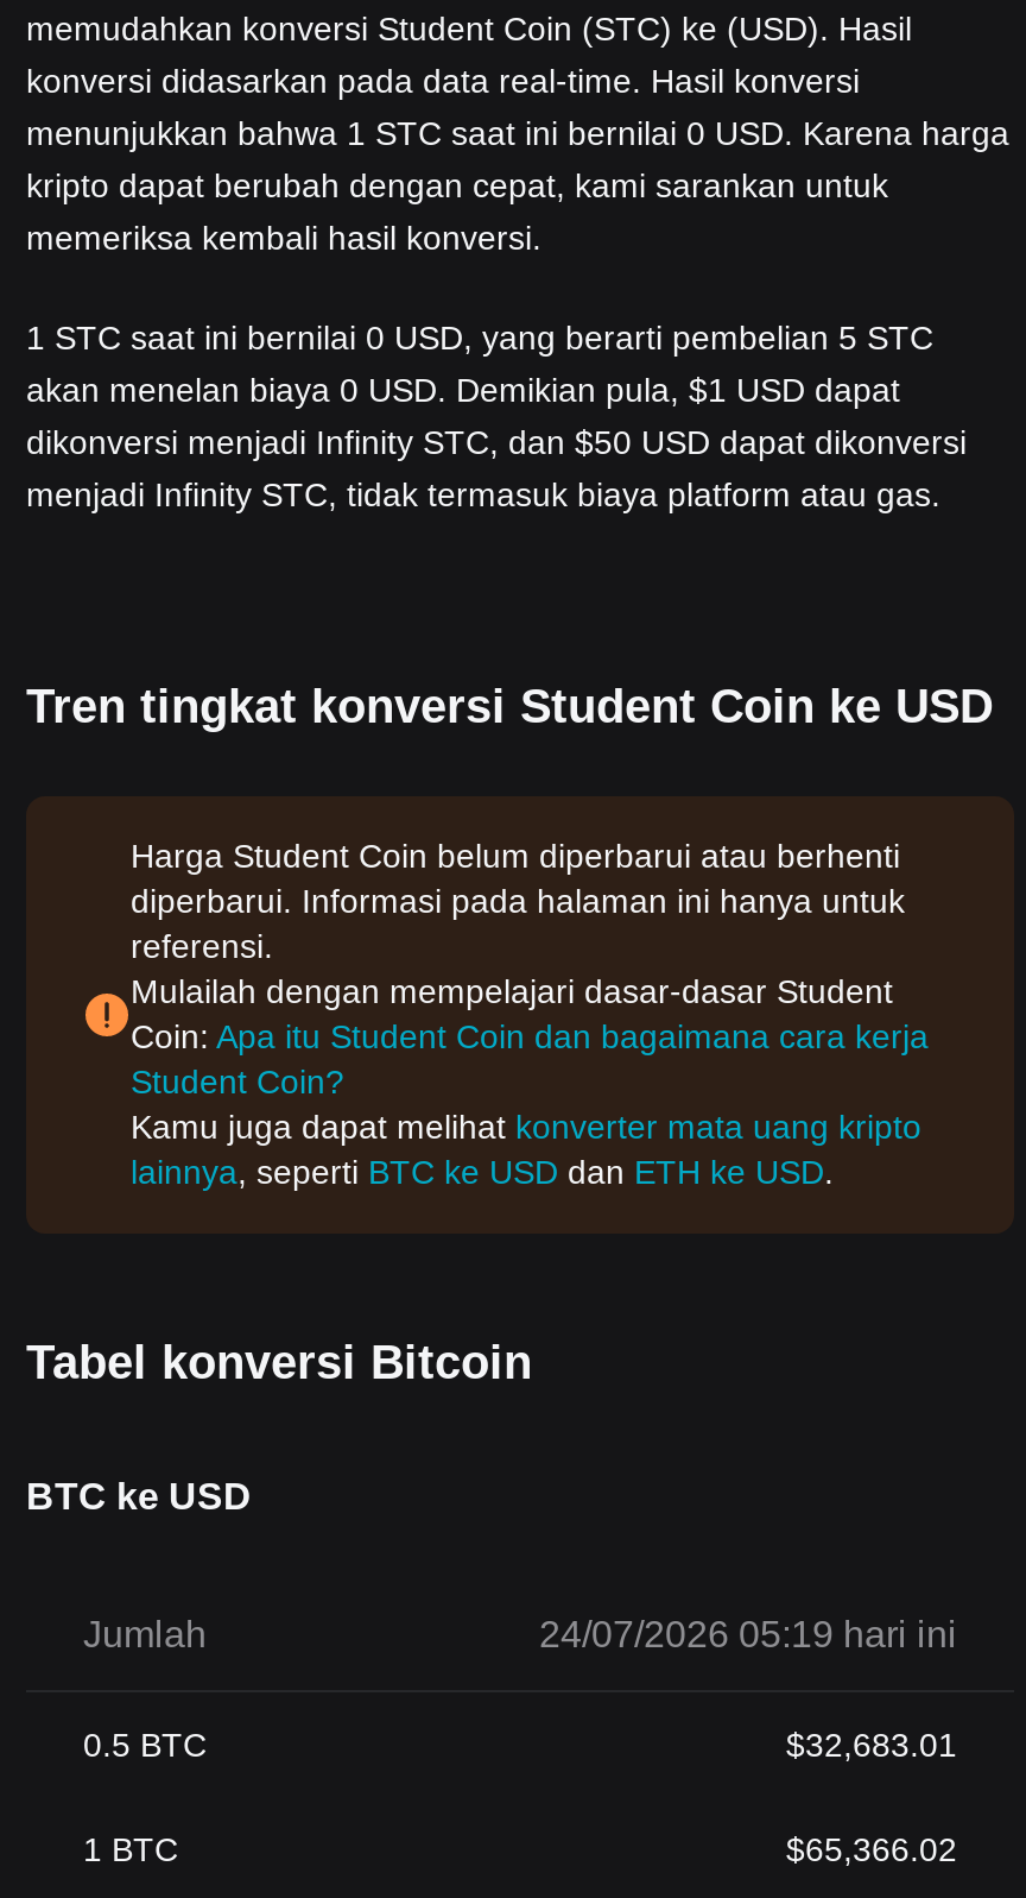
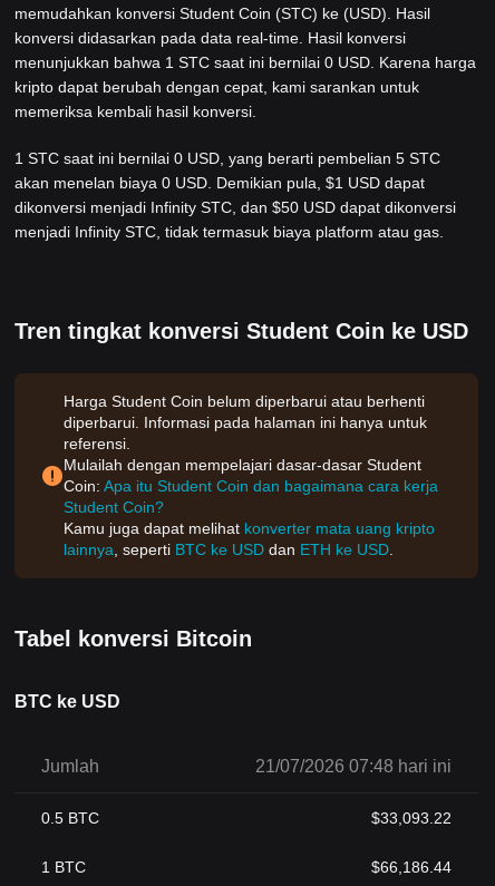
[539,1614,957,1654] 24/07/2026 05:19 hari ini -> [255,757,452,776] 21/07/2026 07:48 hari ini
[786,1726,957,1764] $32,683.01 -> [371,809,452,827] $33,093.22
[786,1830,957,1868] $65,366.02 -> [371,858,452,876] $66,186.44

